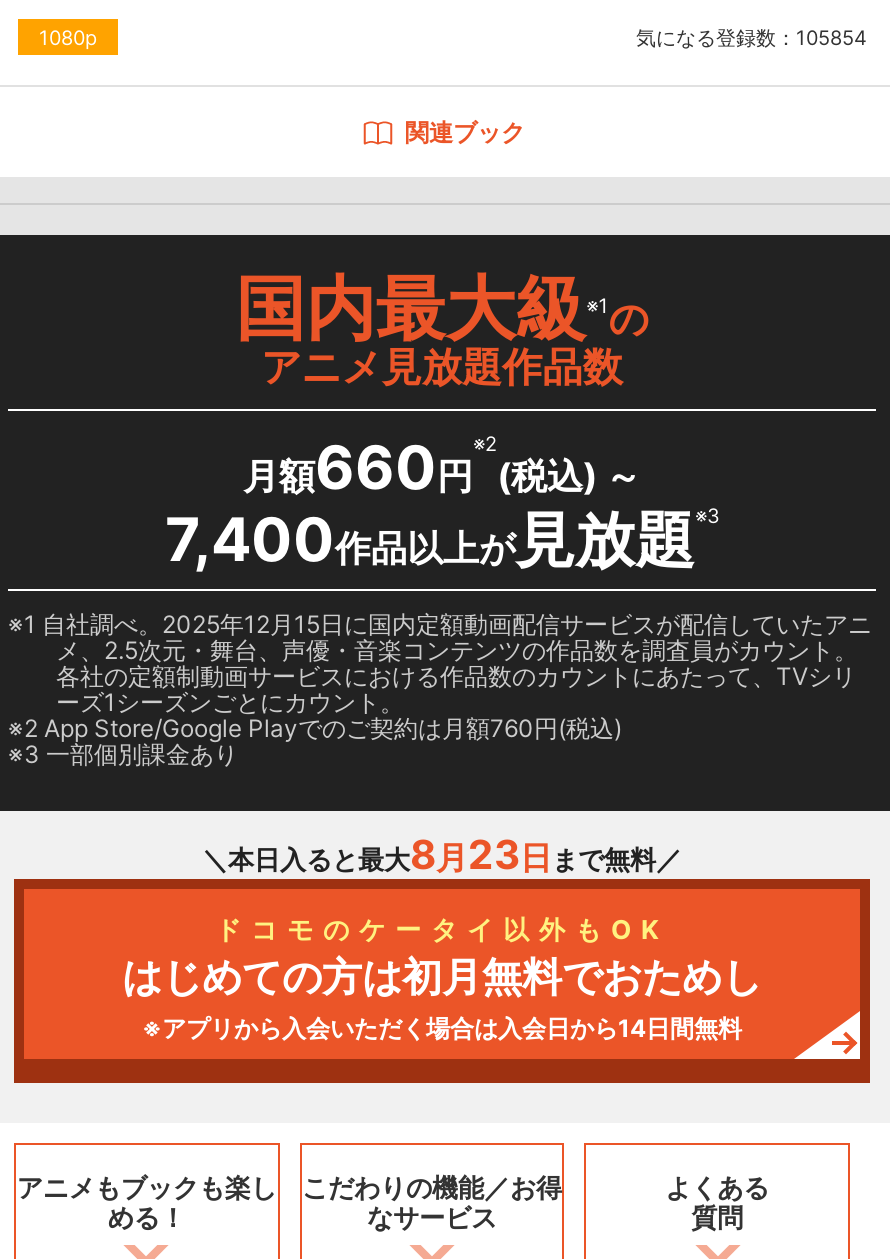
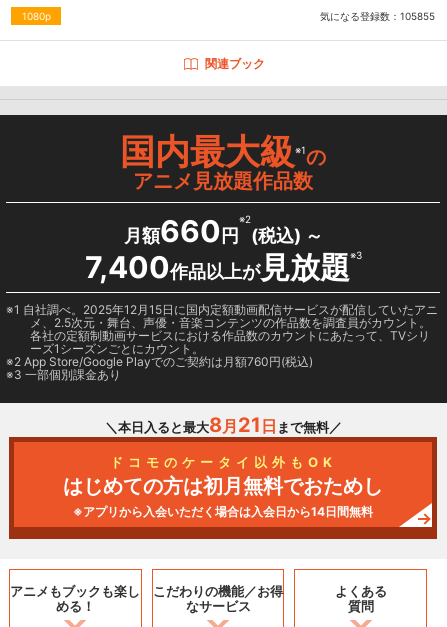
[636,24,866,48] 気になる登録数：105854 -> [320,9,435,21] 気になる登録数：105855
[202,831,682,879] ＼本日入ると最大8月23日まで無料／ -> [104,413,341,437] ＼本日入ると最大8月21日まで無料／

